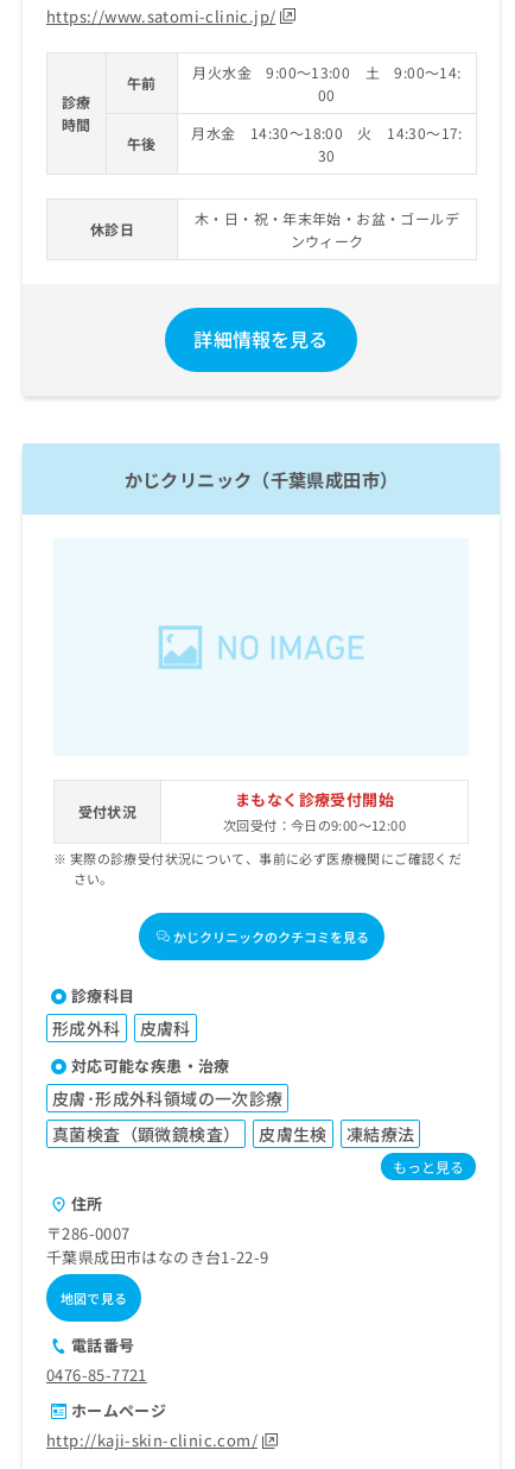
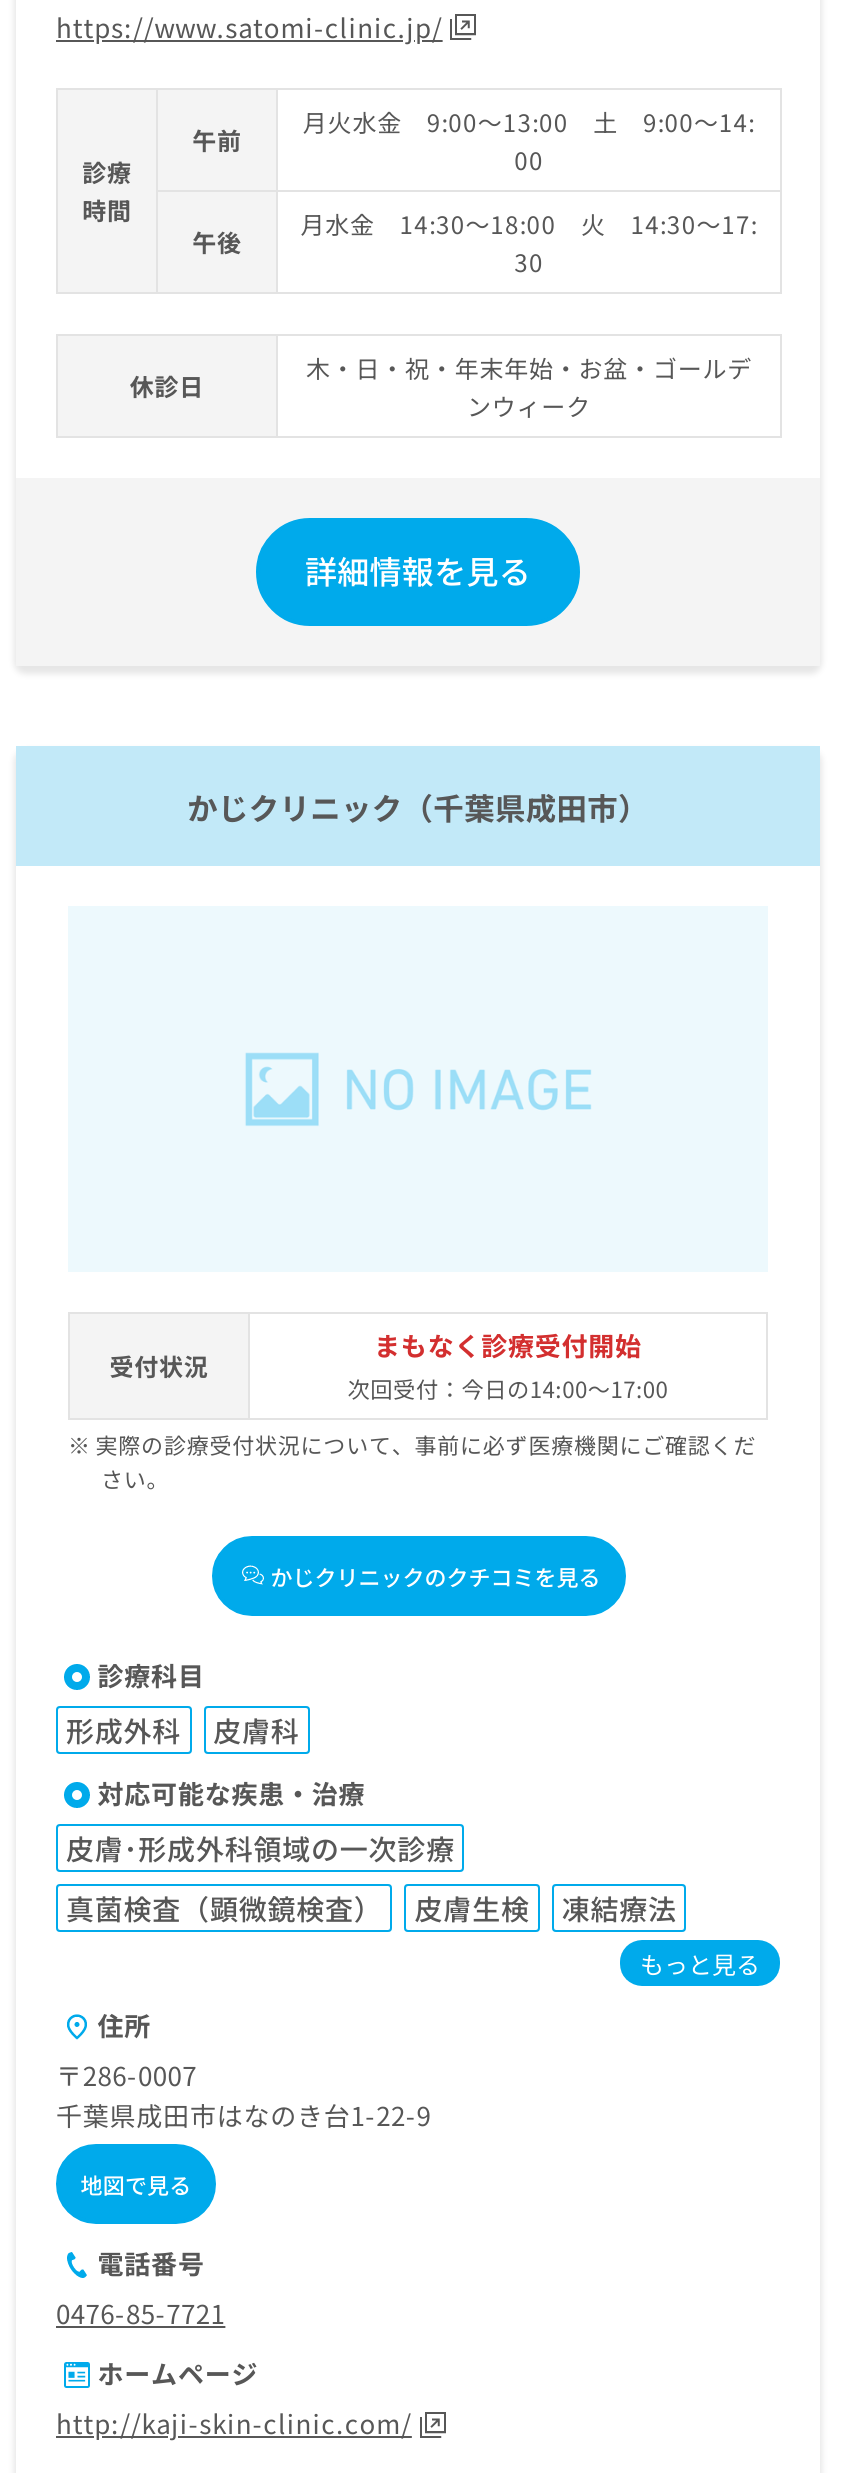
[223,816,406,835] 次回受付：今日の9:00～12:00 -> [348,1372,668,1404] 次回受付：今日の14:00～17:00

